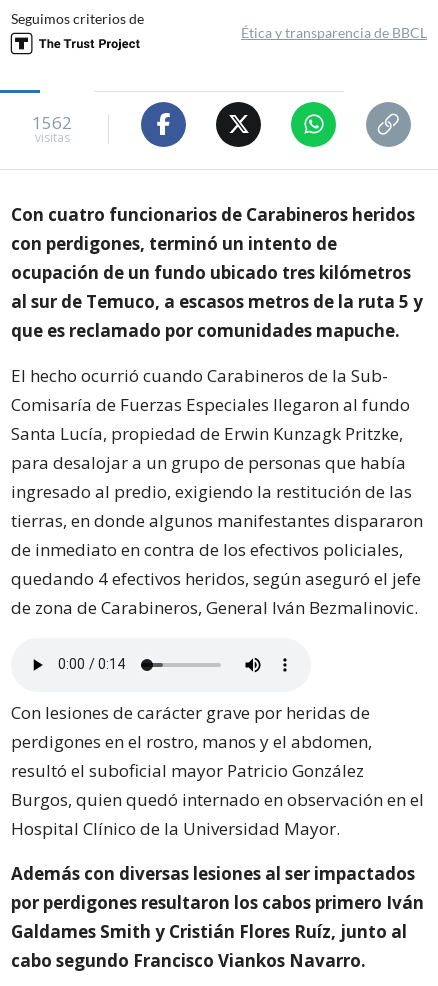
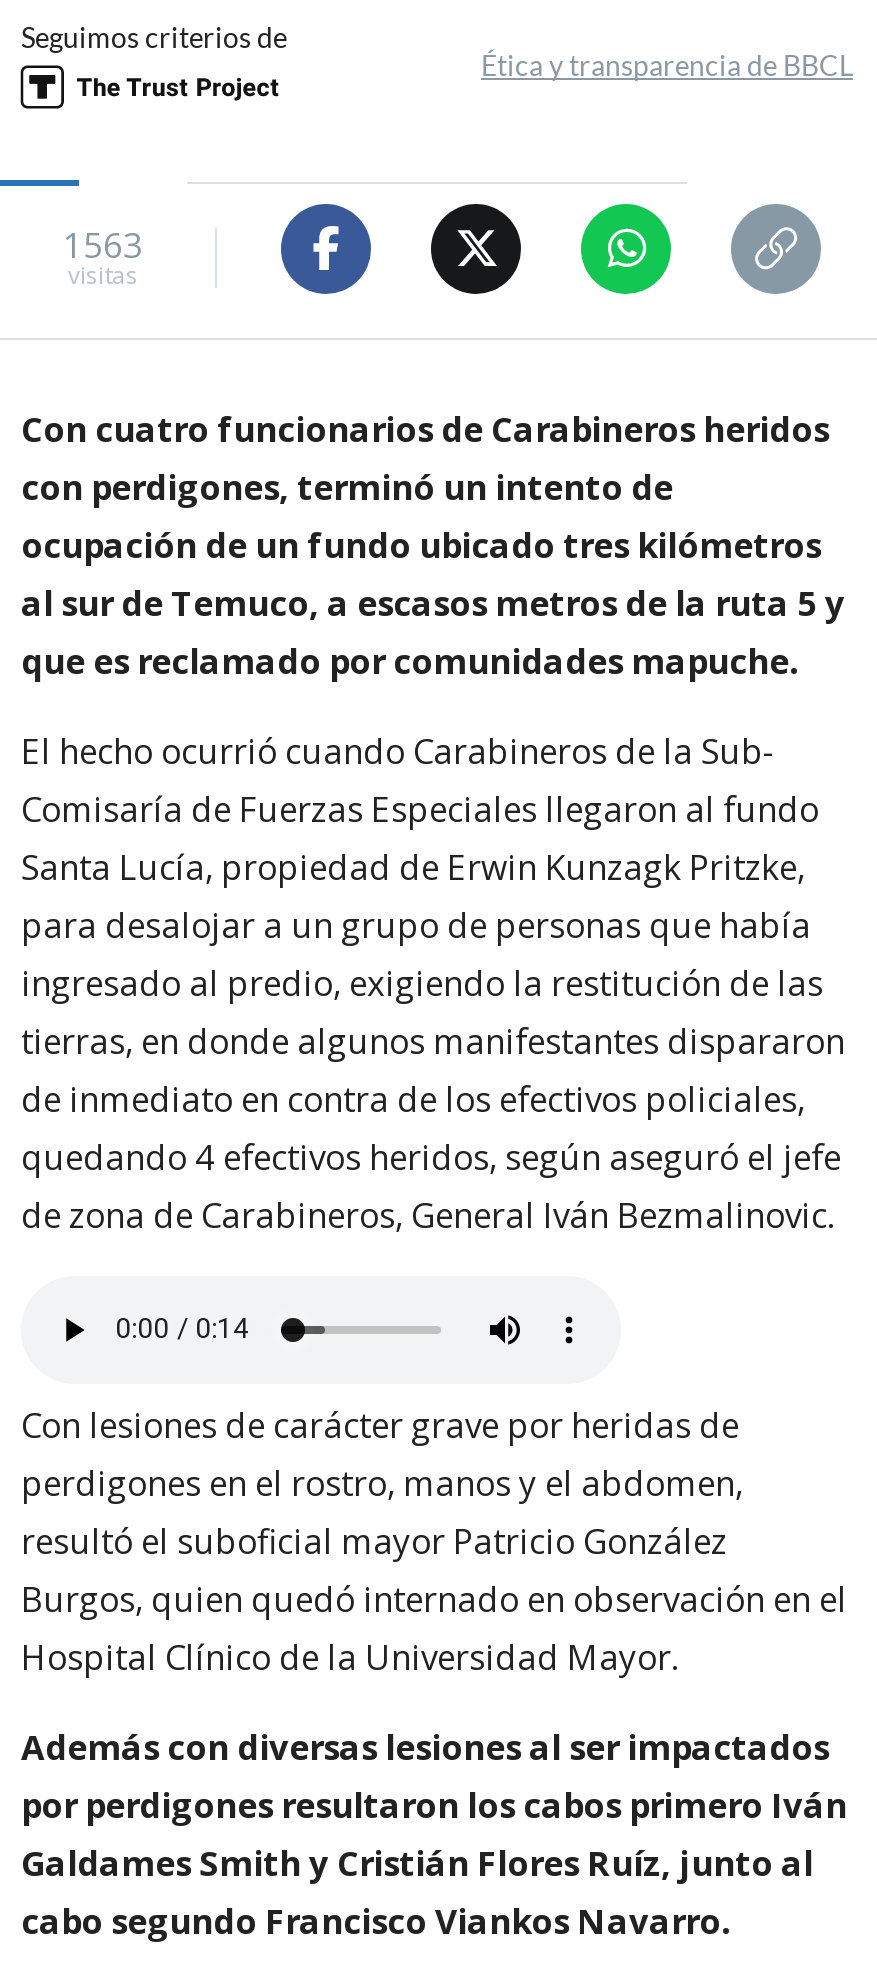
[32,111,72,134] 1562 -> [63,223,143,269] 1563

